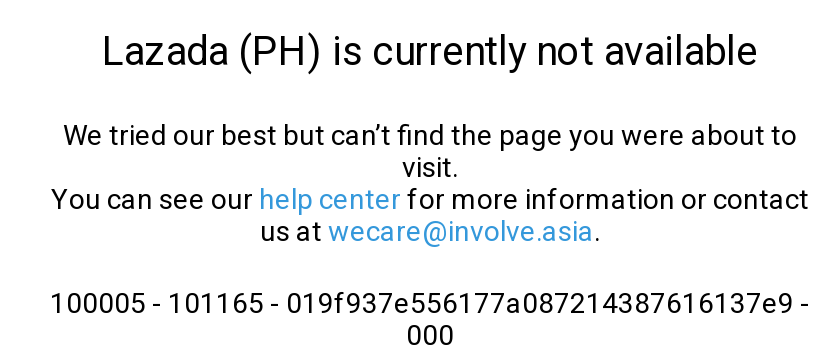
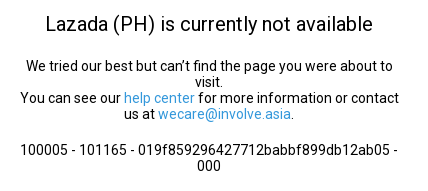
[50,287,810,319] 100005 - 101165 - 019f937e556177a087214387616137e9 - -> [20,142,398,158] 100005 - 101165 - 019f859296427712babbf899db12ab05 -

